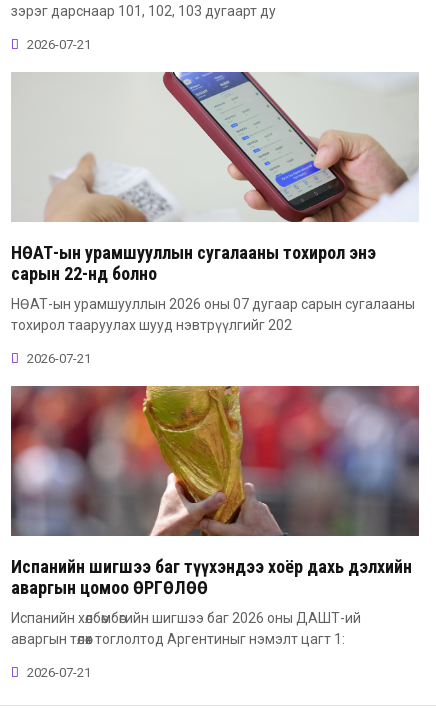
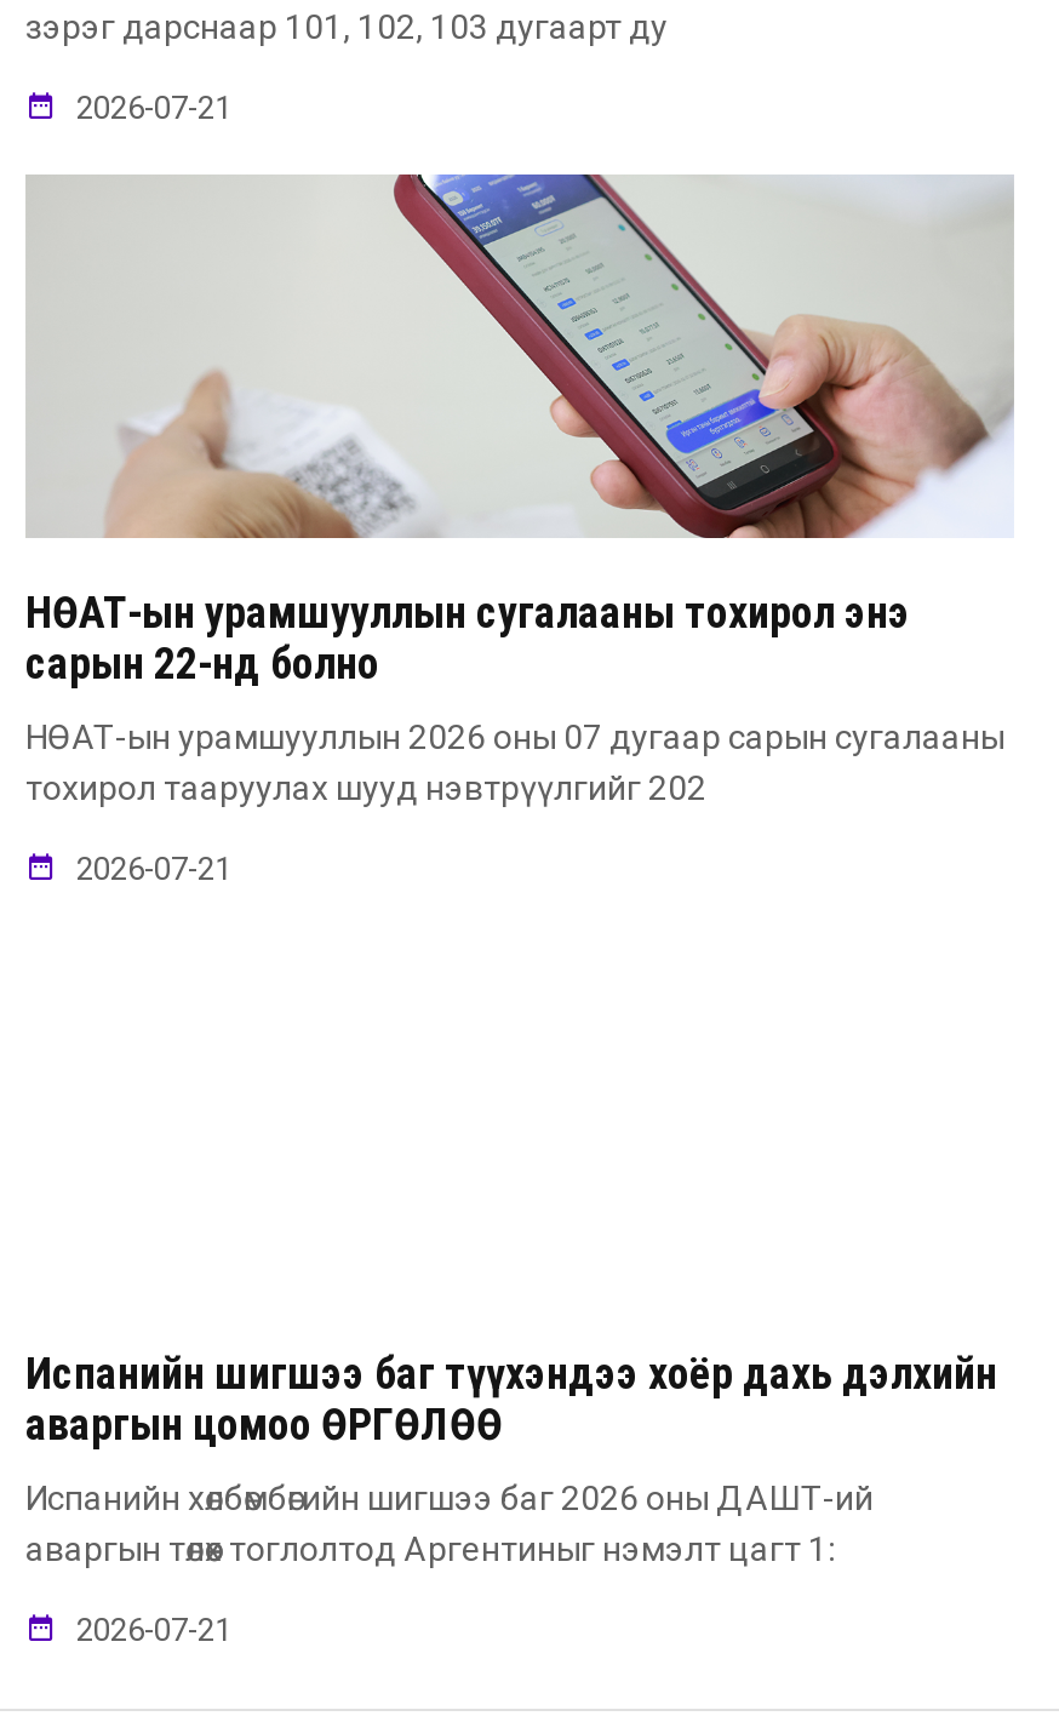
[10,385,420,537] [image] -> none

